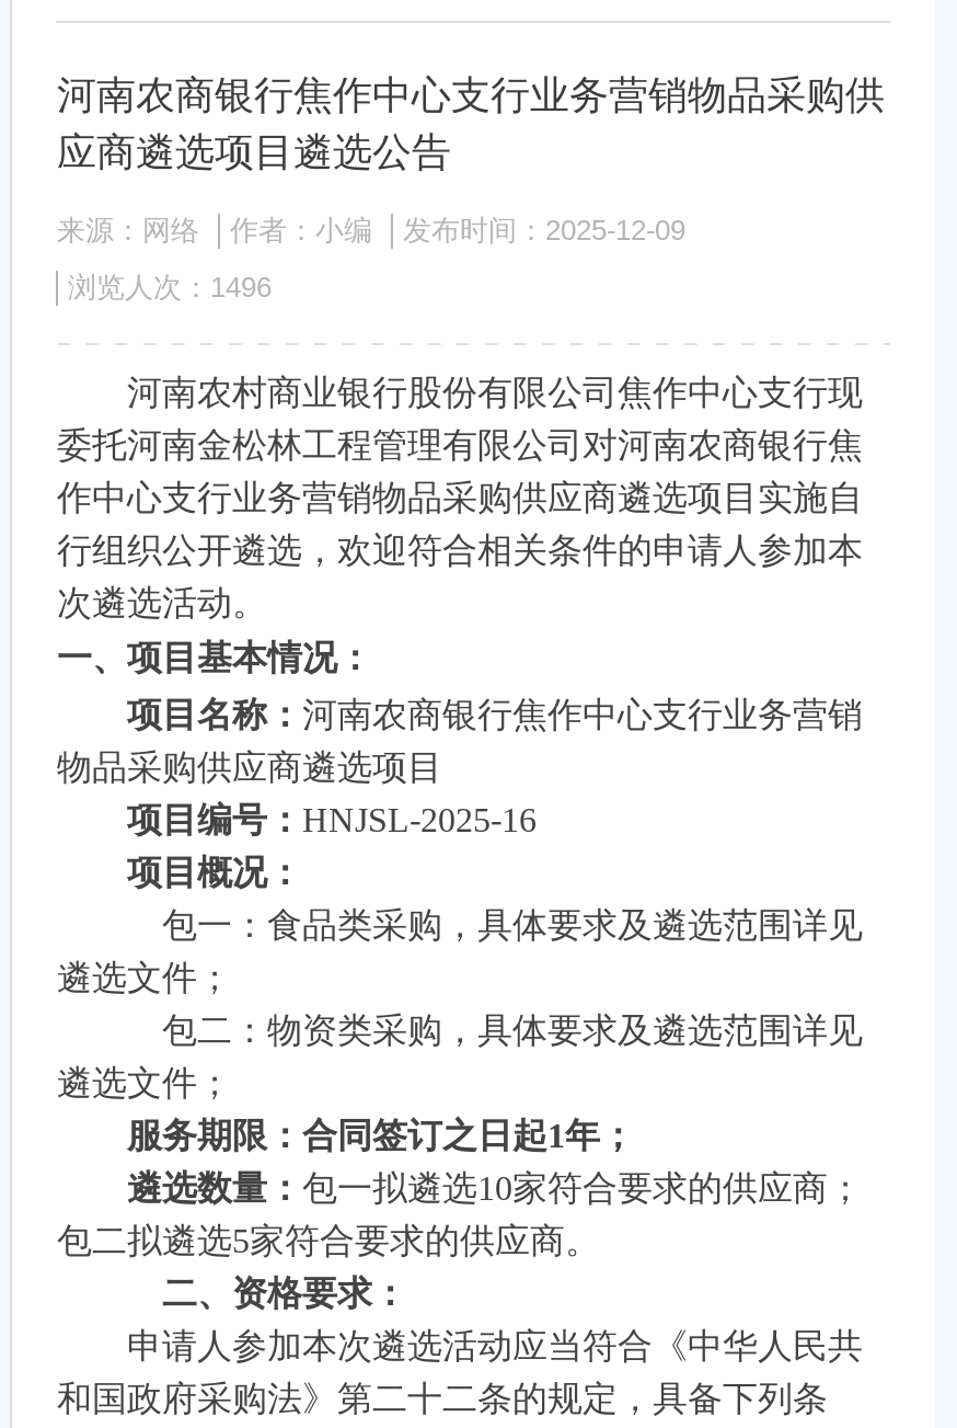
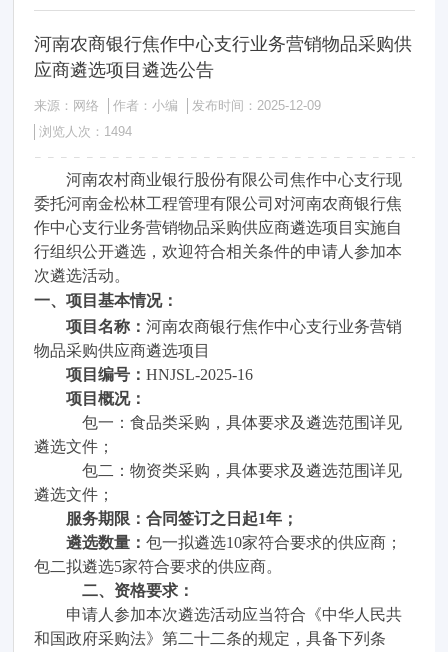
[68,271,271,304] 浏览人次：1496 -> [39,124,132,139] 浏览人次：1494

